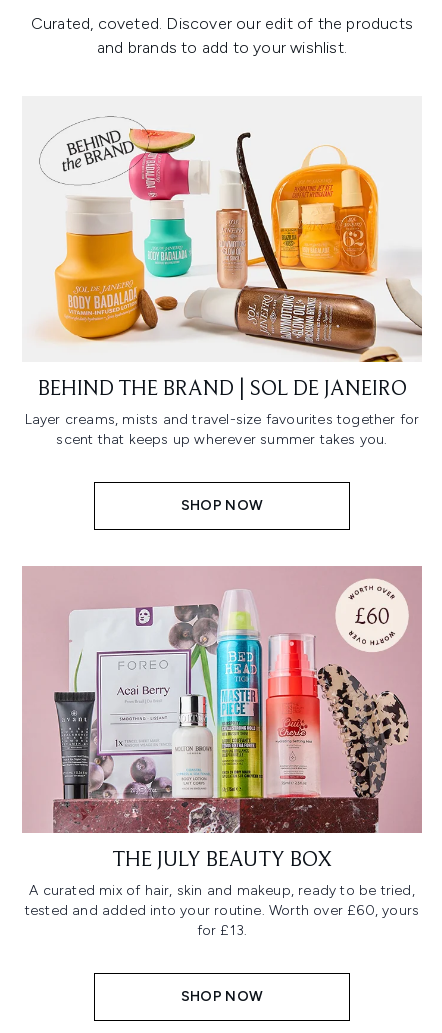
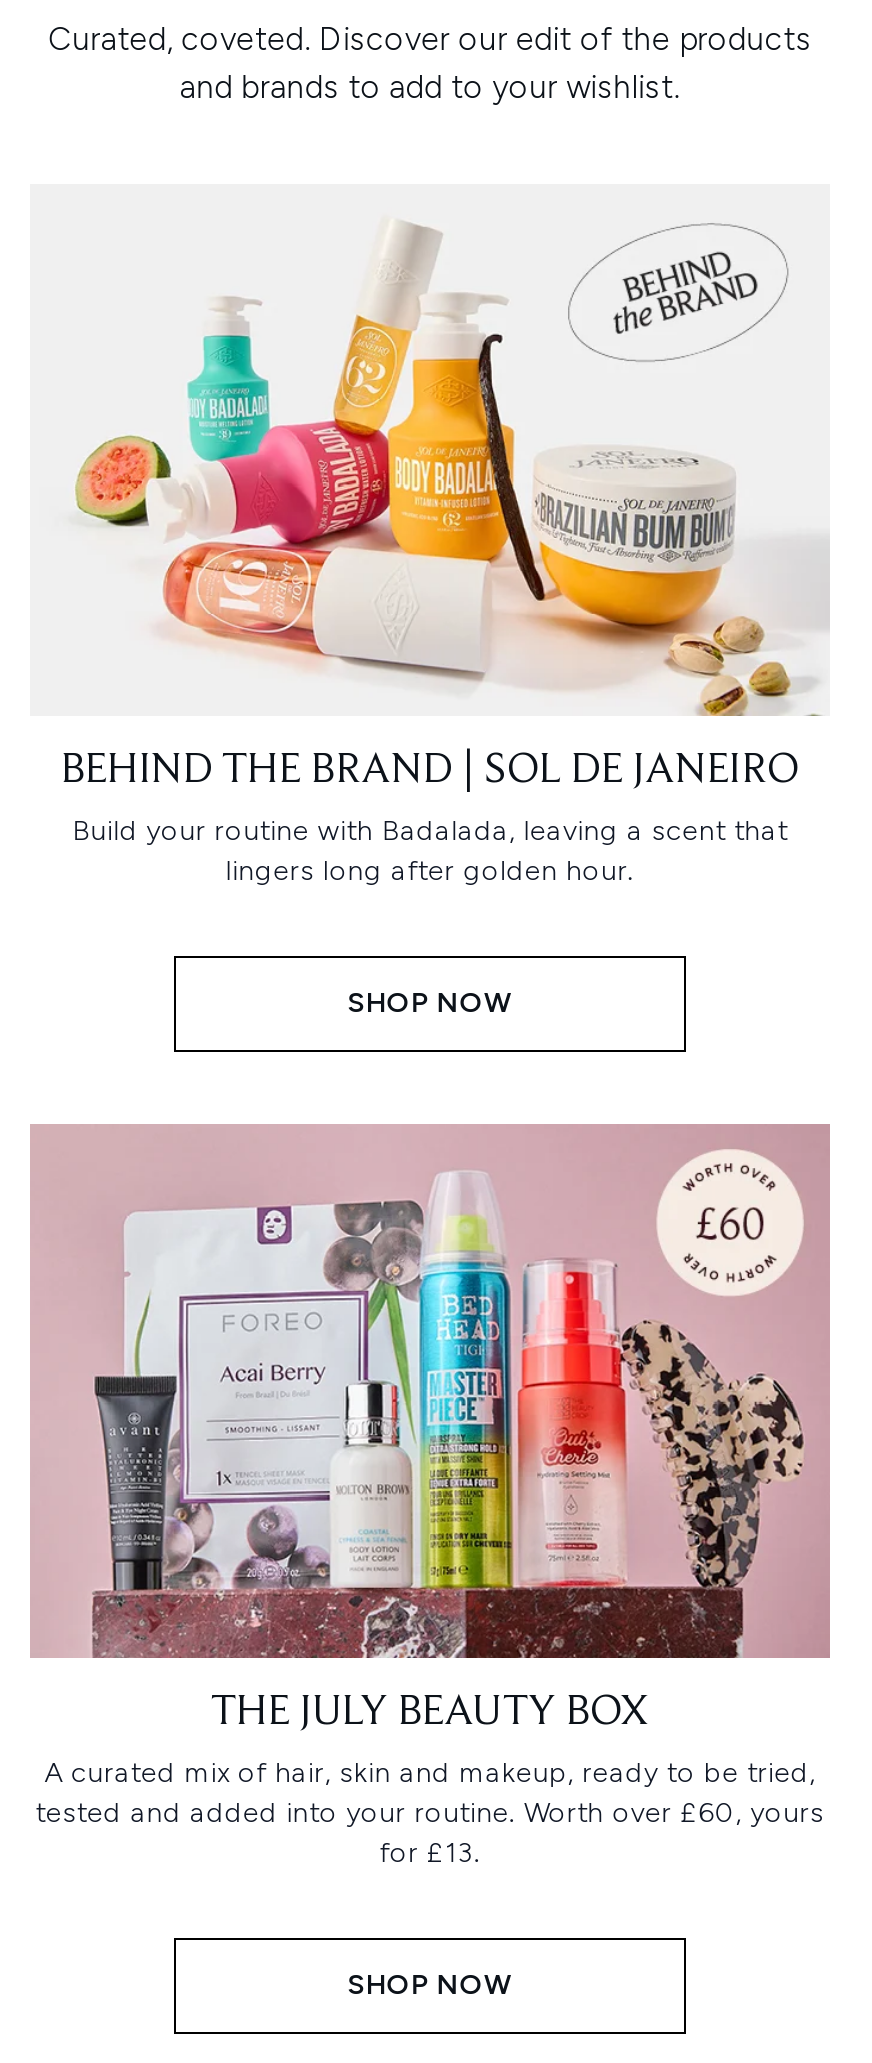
[39,116,423,363] [image] -> [74,222,830,718] [image]
[25,411,419,448] Layer creams, mists and travel-size favourites together for | scent that keeps up wherever summer takes you. -> [72,814,788,888] Build your routine with Badalada, leaving a scent that | lingers long after golden hour.

